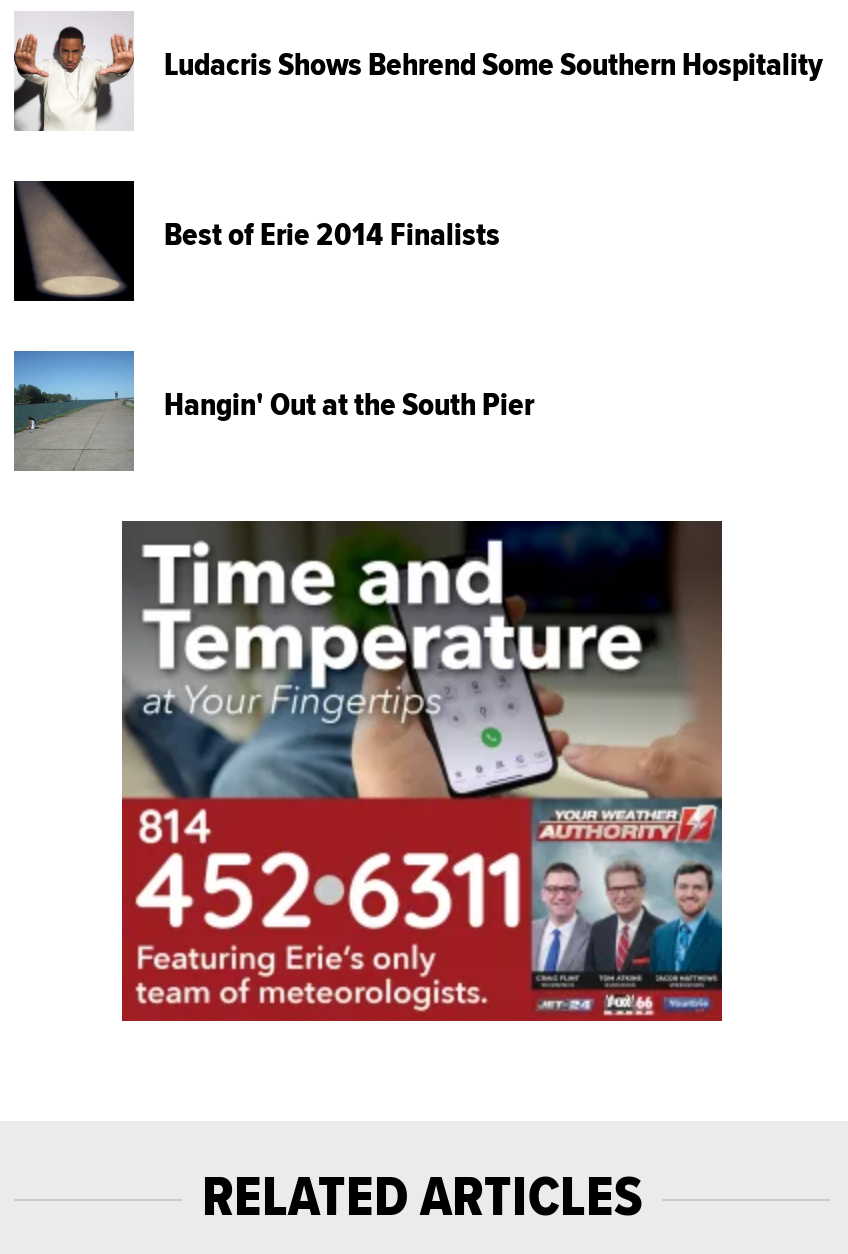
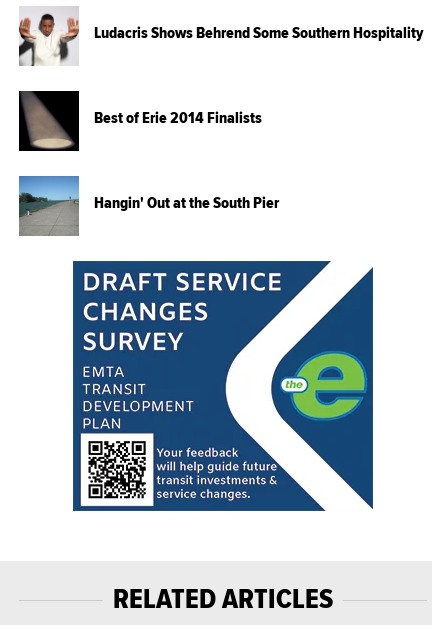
[120,519,724,1023] [image] -> [72,260,374,512] [image]

